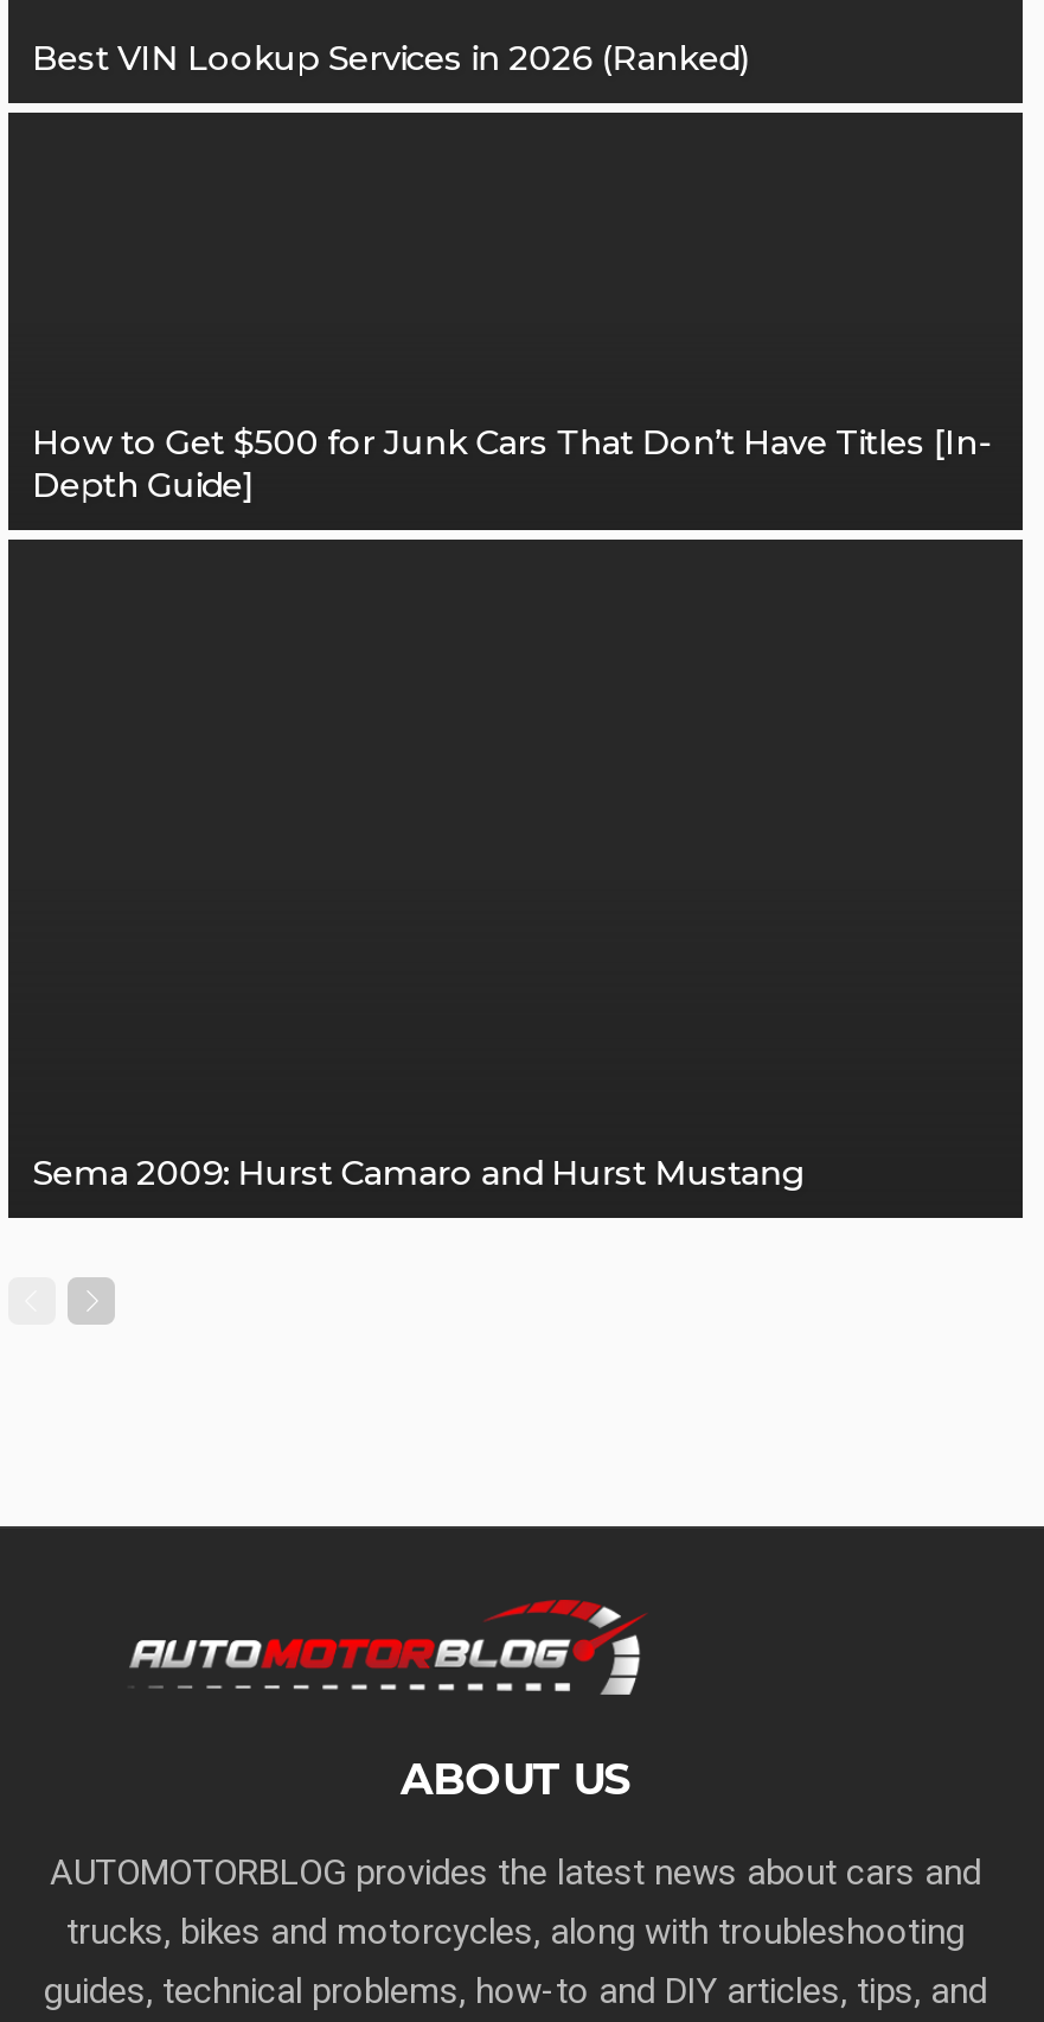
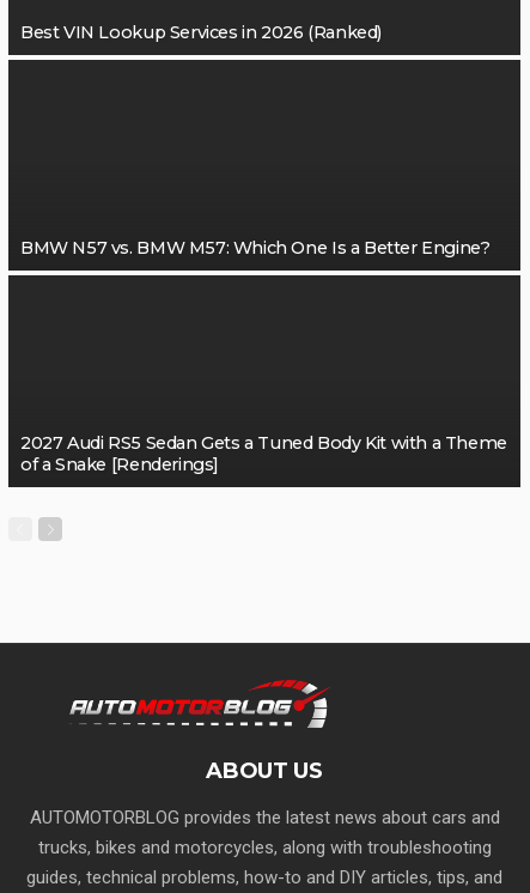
[32,421,991,507] How to Get $500 for Junk Cars That Don’t Have Titles [In- | Depth Guide] -> [20,237,490,259] BMW N57 vs. BMW M57: Which One Is a Better Engine?
[32,1150,805,1193] Sema 2009: Hurst Camaro and Hurst Mustang -> [20,432,507,475] 2027 Audi RS5 Sedan Gets a Tuned Body Kit with a Theme | of a Snake [Renderings]

